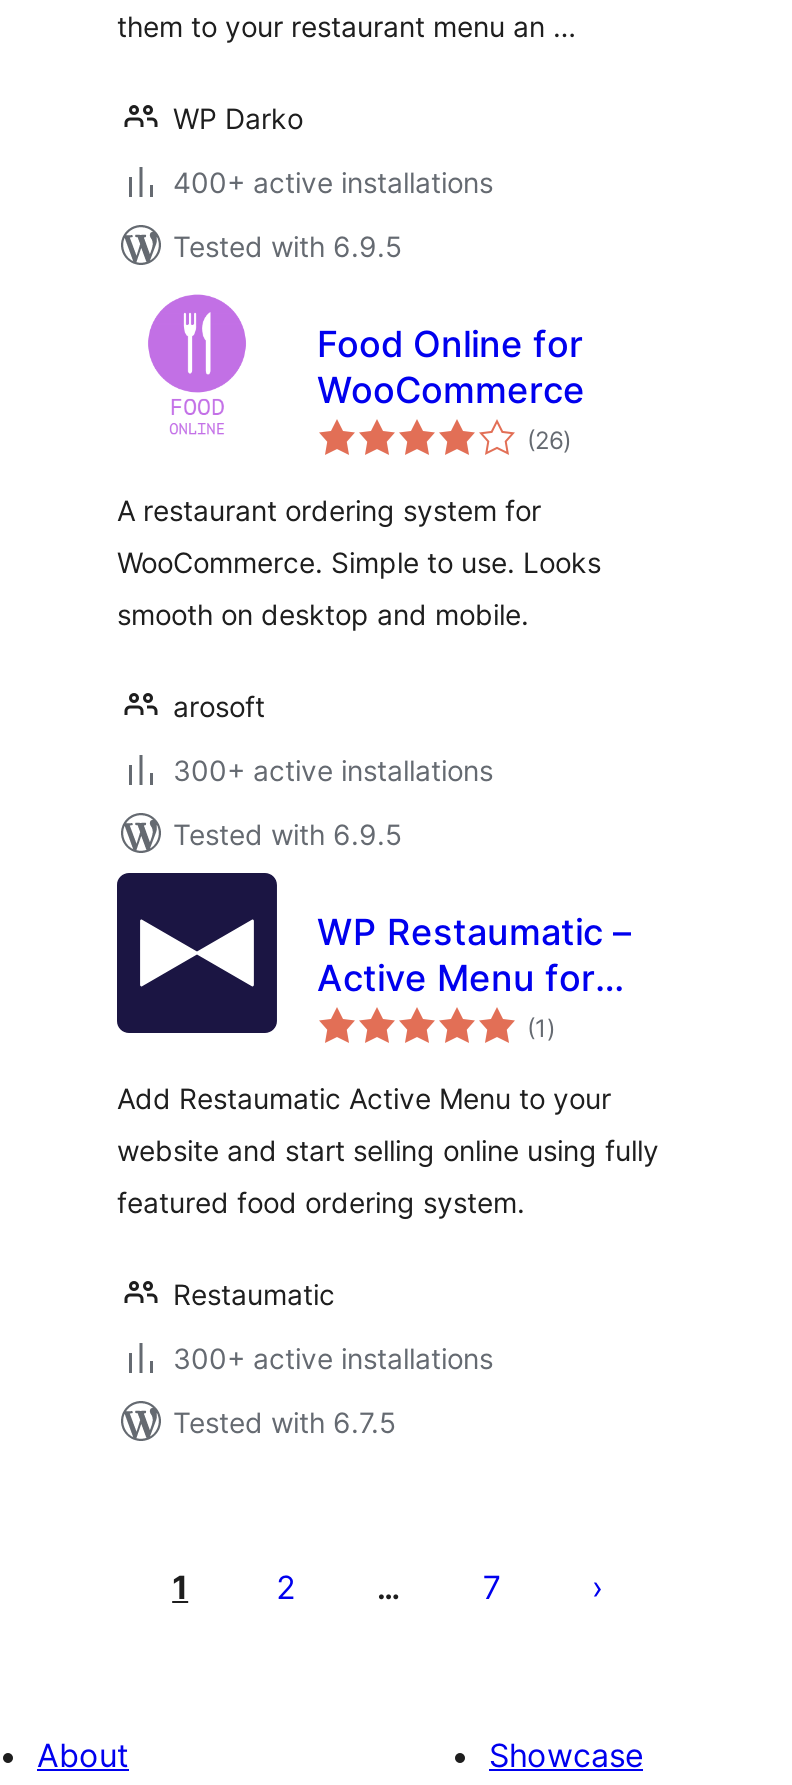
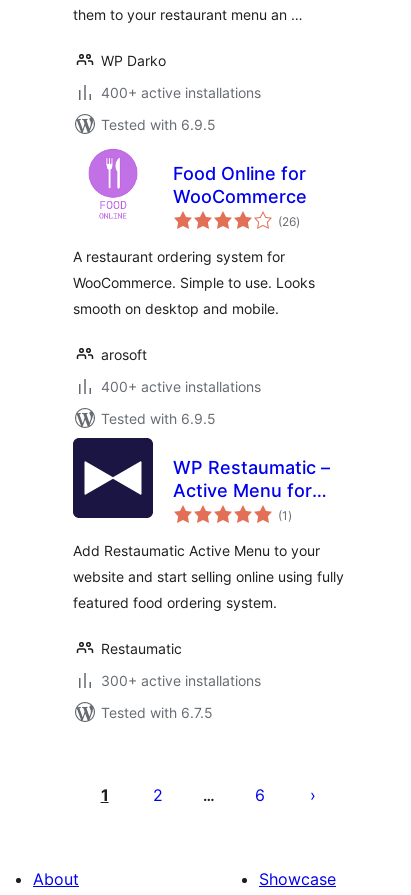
[173,753,493,787] 300+ active installations -> [101,378,261,395] 400+ active installations
[483,1567,501,1607] 7 -> [255,785,265,805] 6

